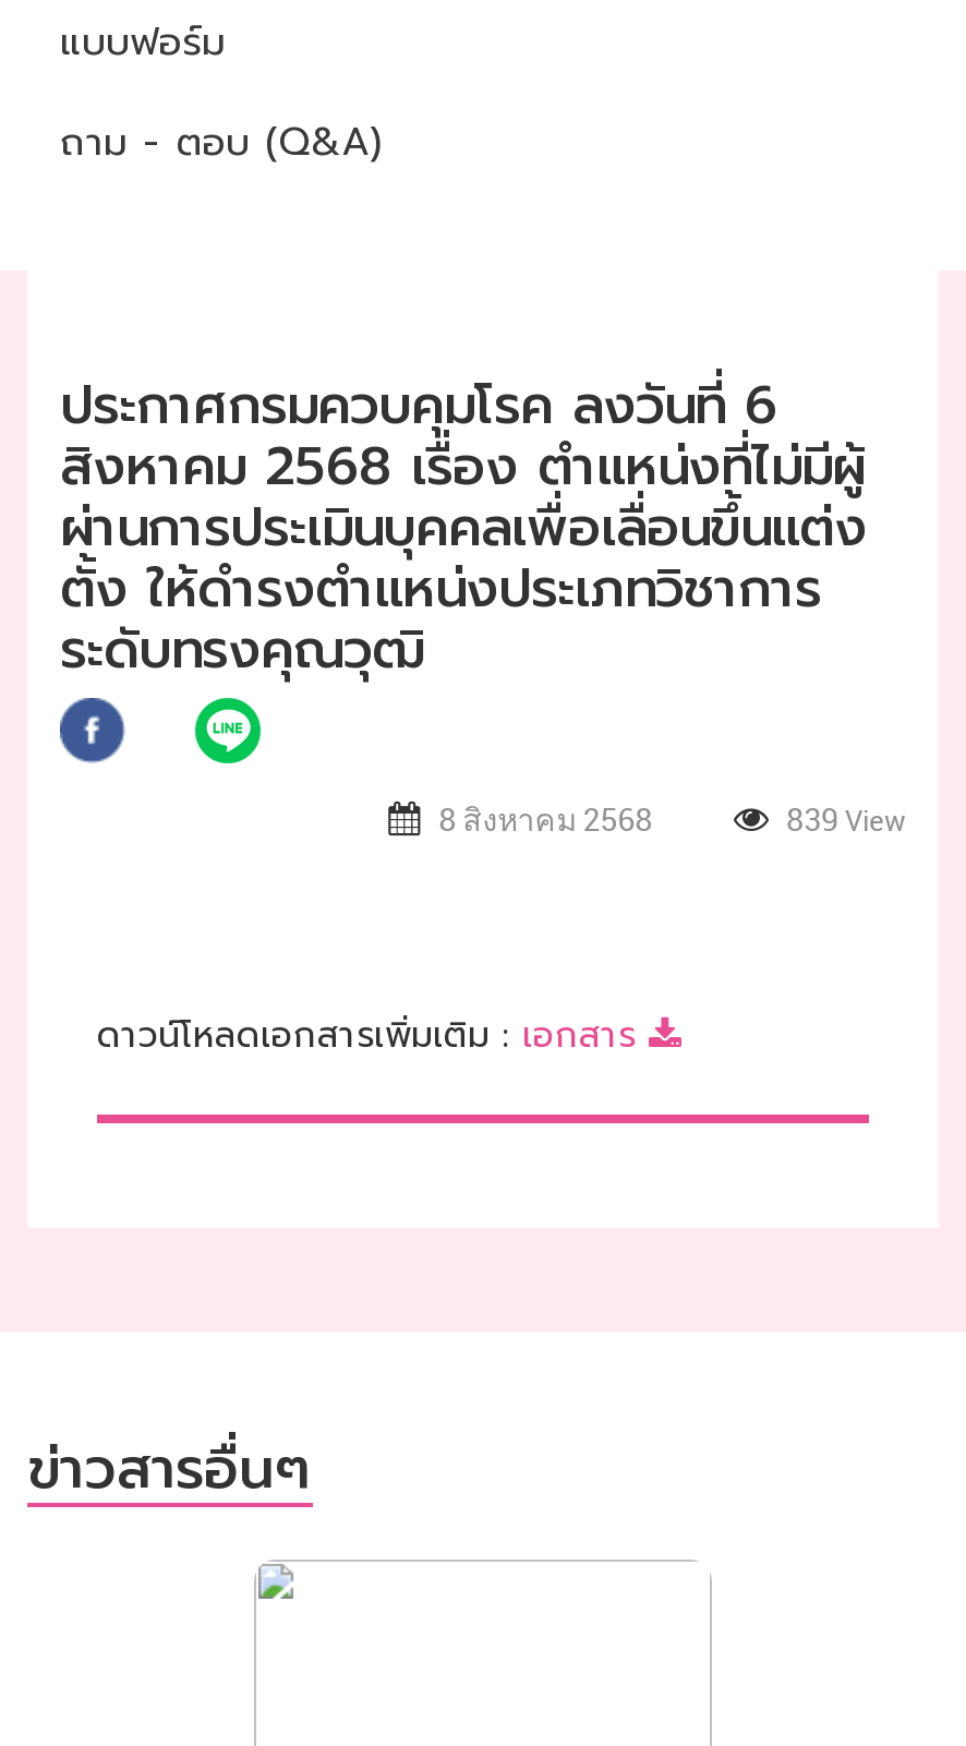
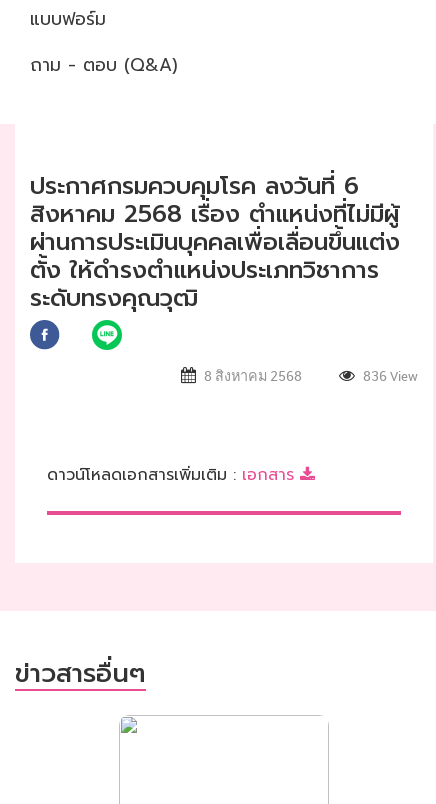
[786,798,906,840] 839 View -> [363,366,418,385] 836 View

